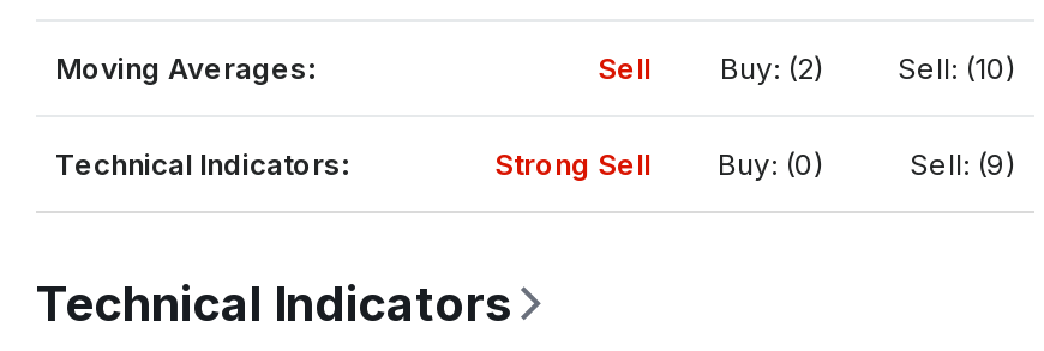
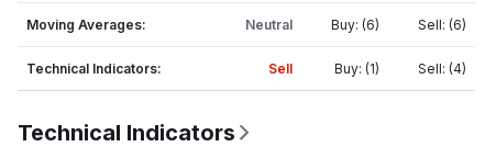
[598,50,1015,86] Sell | Buy: (2) | Sell: (10) -> [245,16,466,33] Neutral | Buy: (6) | Sell: (6)
[494,146,1015,182] Strong Sell | Buy: (0) | Sell: (9) -> [268,60,466,77] Sell | Buy: (1) | Sell: (4)

